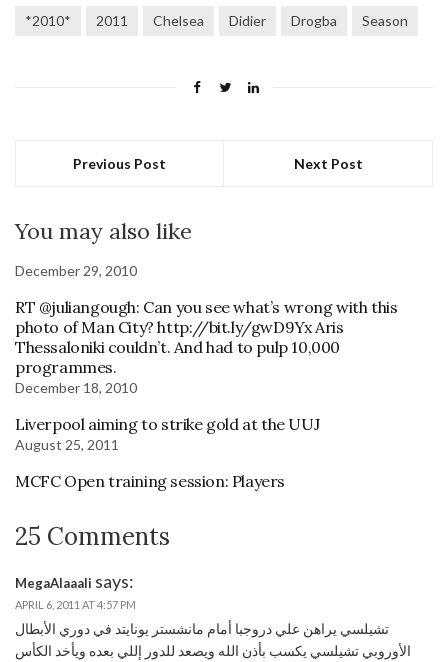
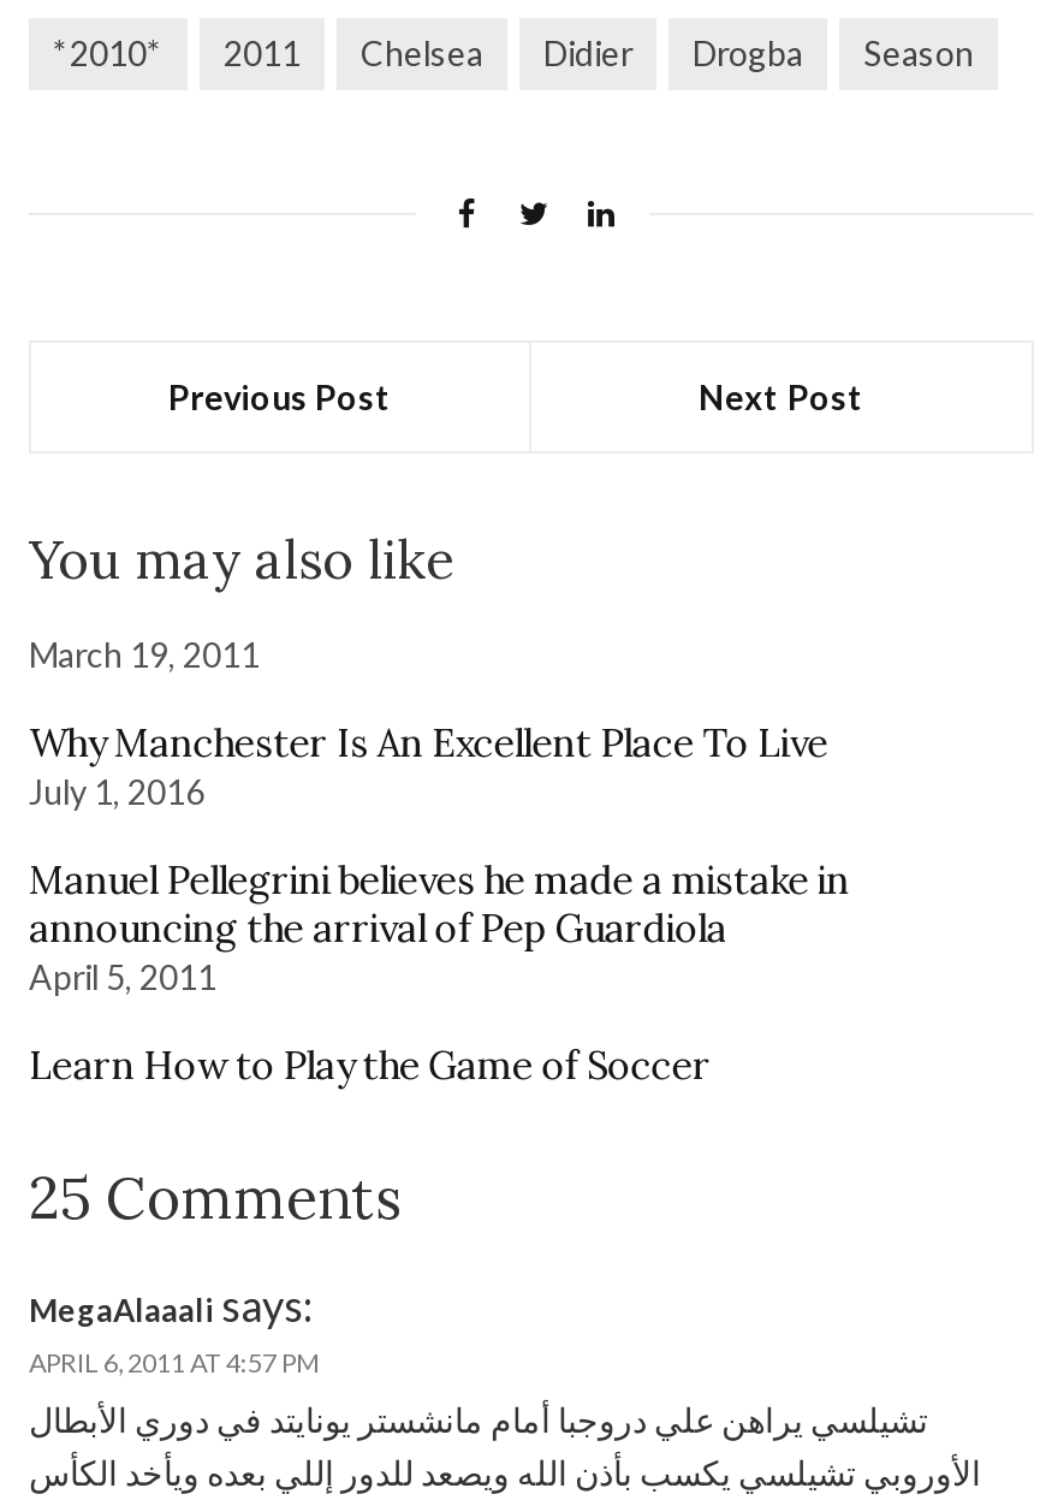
[15,262,137,279] December 29, 2010 -> [29,634,260,675] March 19, 2011
[15,297,398,396] RT @juliangough: Can you see what’s wrong with this | photo of Man City? http://bit.ly/gwD9Yx Aris | Thessaloniki couldn’t. And had to pulp 10,000 | programmes. | December 18, 2010 -> [29,718,828,812] Why Manchester Is An Excellent Place To Live | July 1, 2016
[15,414,319,453] Liverpool aiming to strike gold at the UUJ | August 25, 2011 -> [29,855,849,997] Manuel Pellegrini believes he made a mistake in | announcing the arrival of Pep Guardiola | April 5, 2011
[15,471,285,491] MCFC Open training session: Players -> [29,1040,711,1089] Learn How to Play the Game of Soccer

